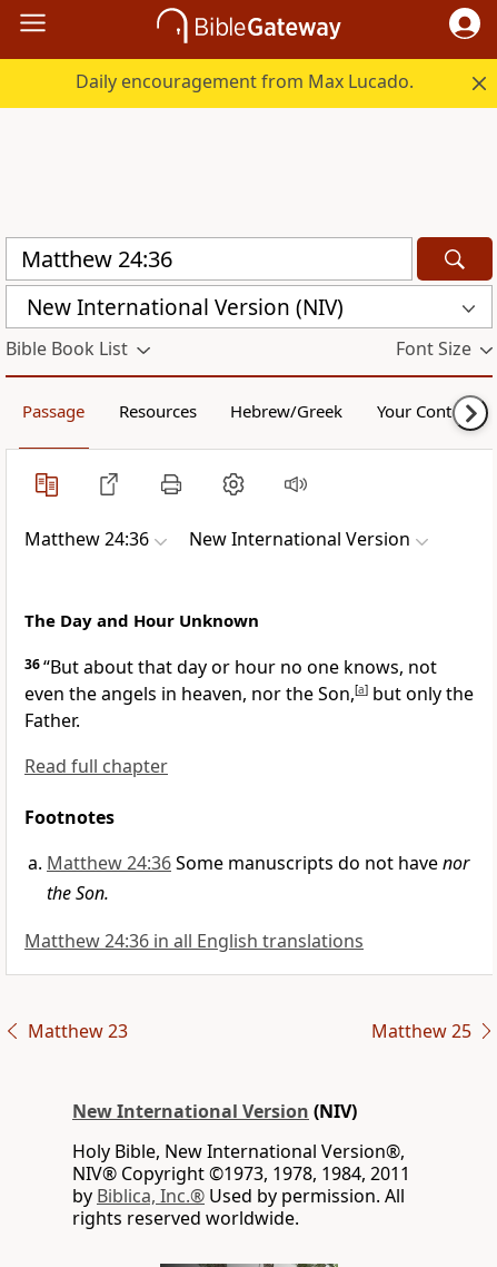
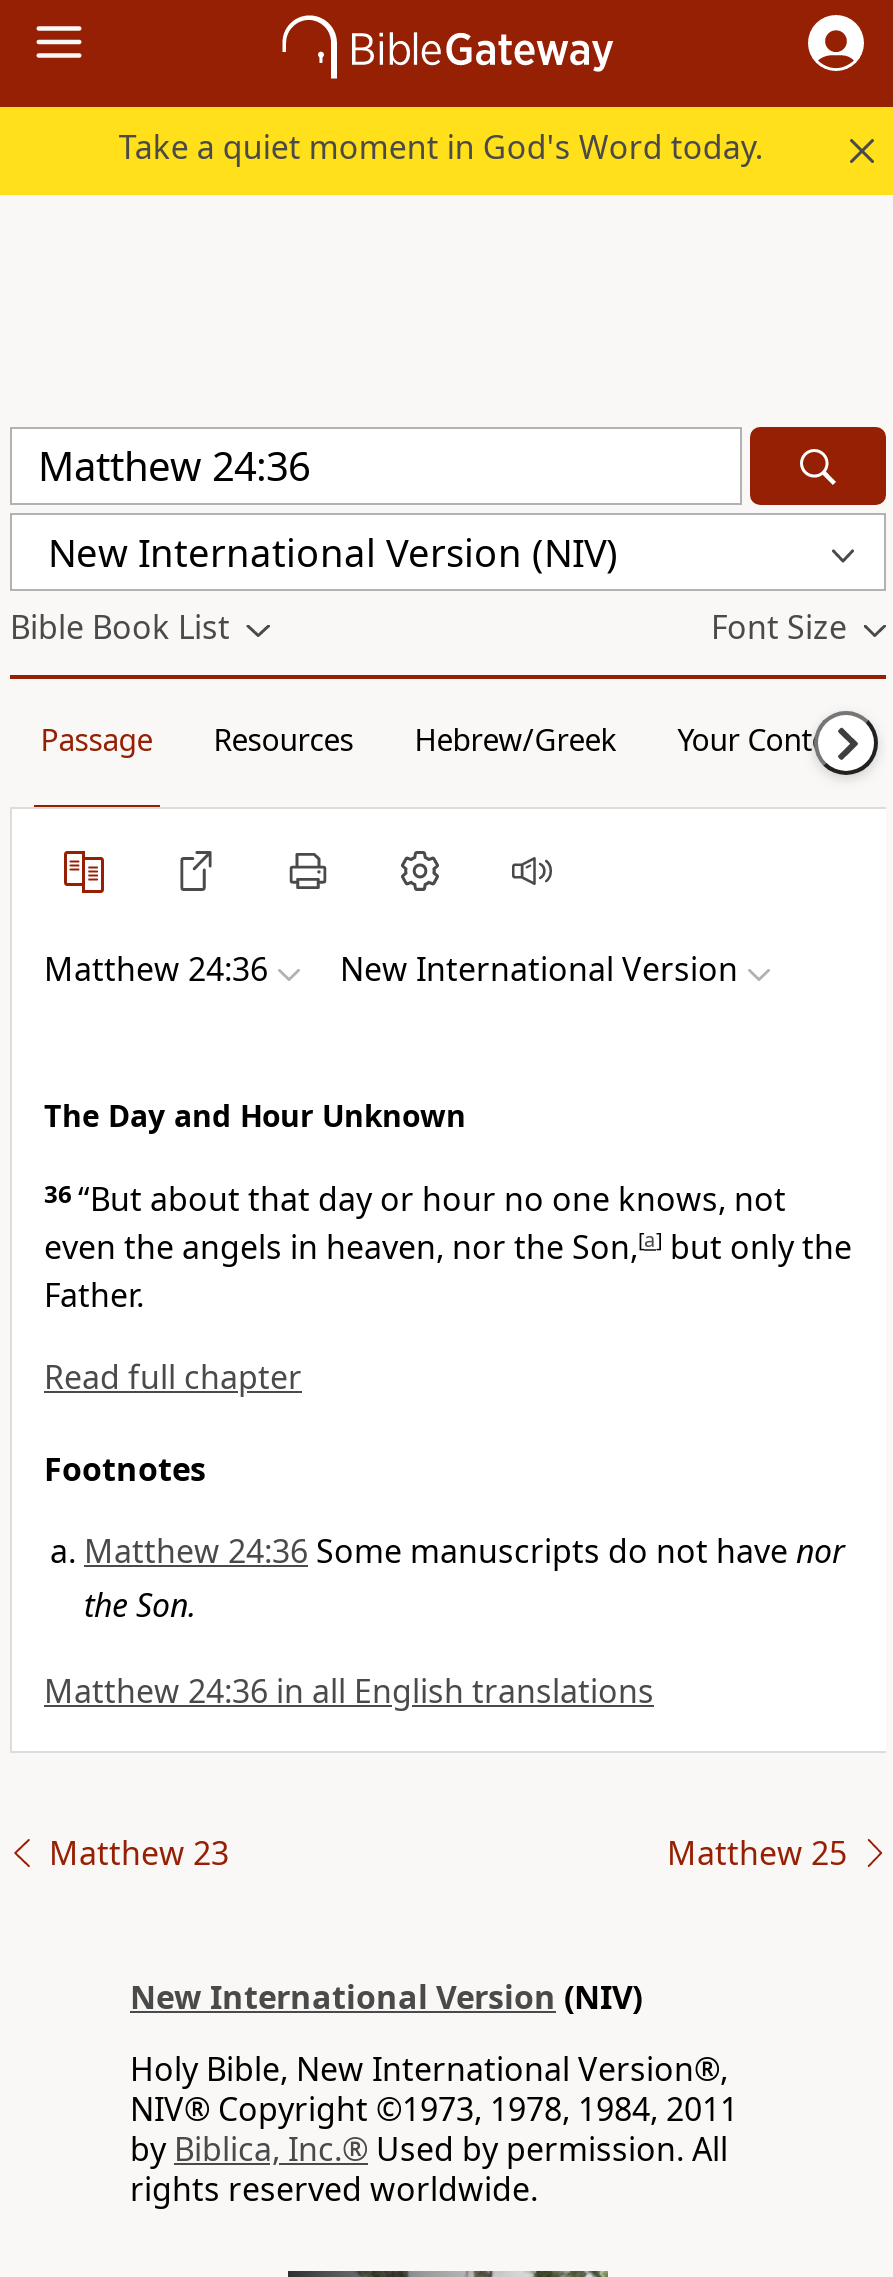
[76,69,414,94] Daily encouragement from Max Lucado. -> [119,125,763,169] Take a quiet moment in God's Word today.

